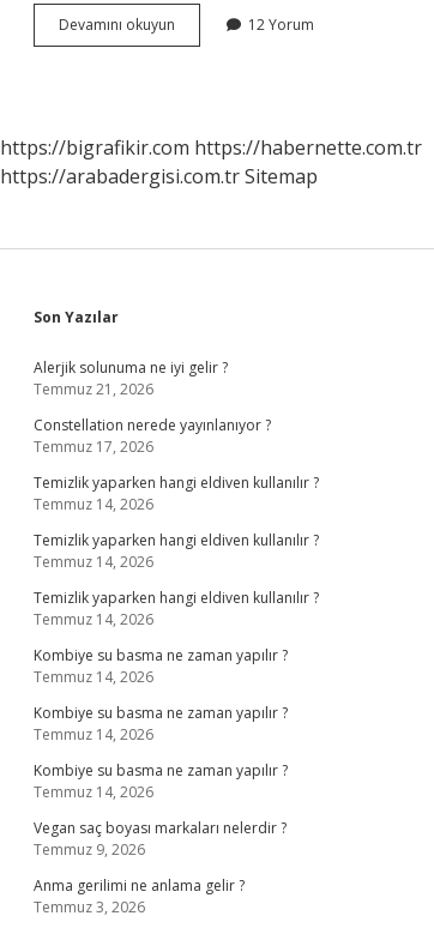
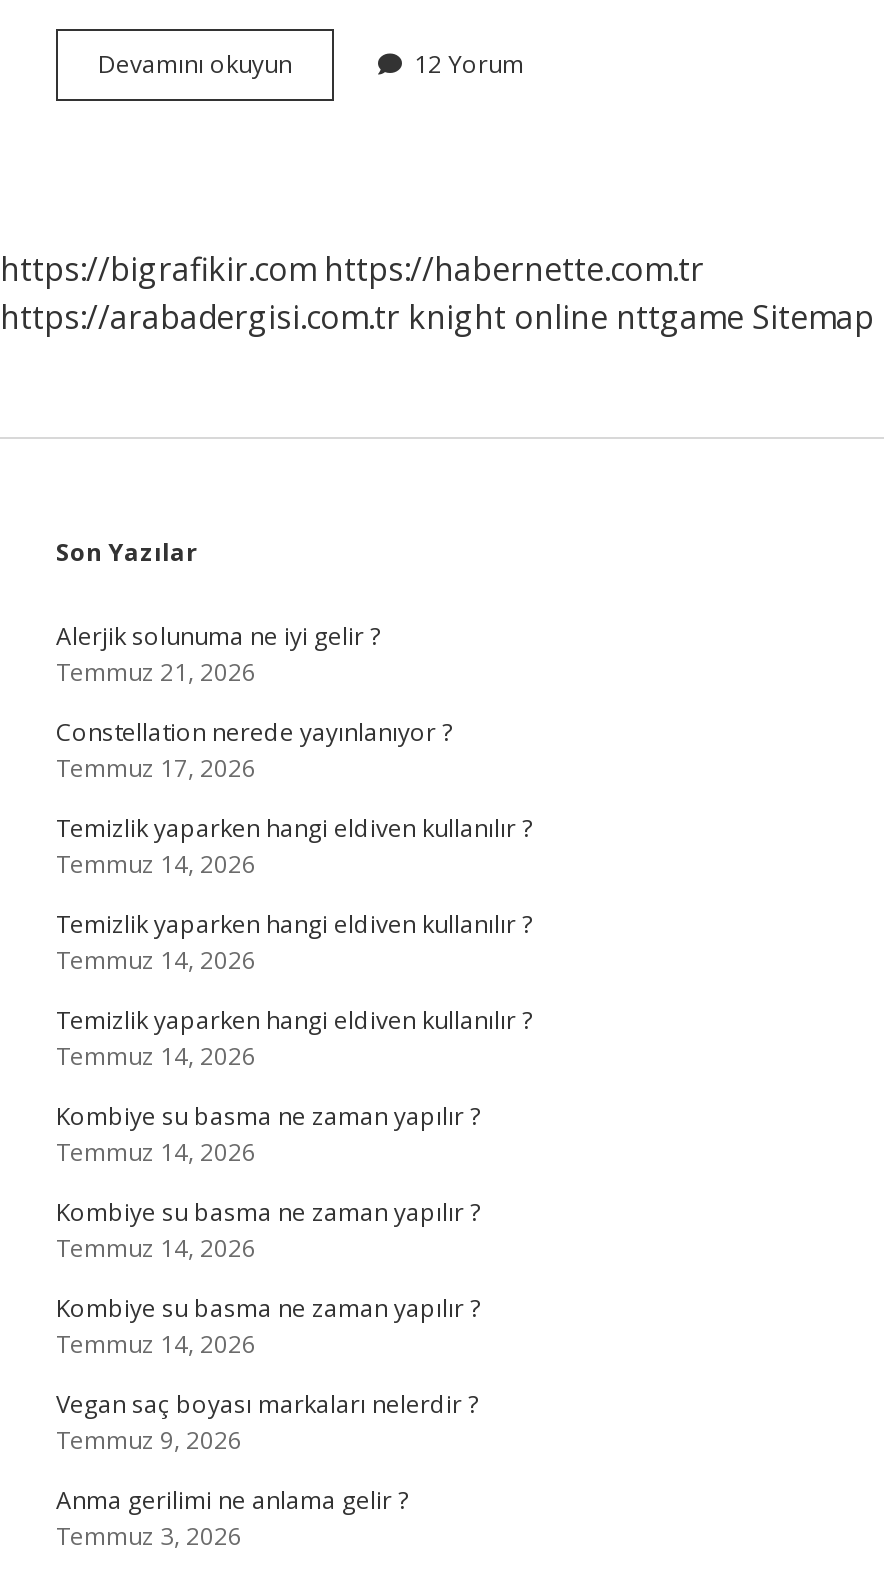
[0,163,318,189] https://arabadergisi.com.tr Sitemap -> [0,295,874,339] https://arabadergisi.com.tr knight online nttgame Sitemap

